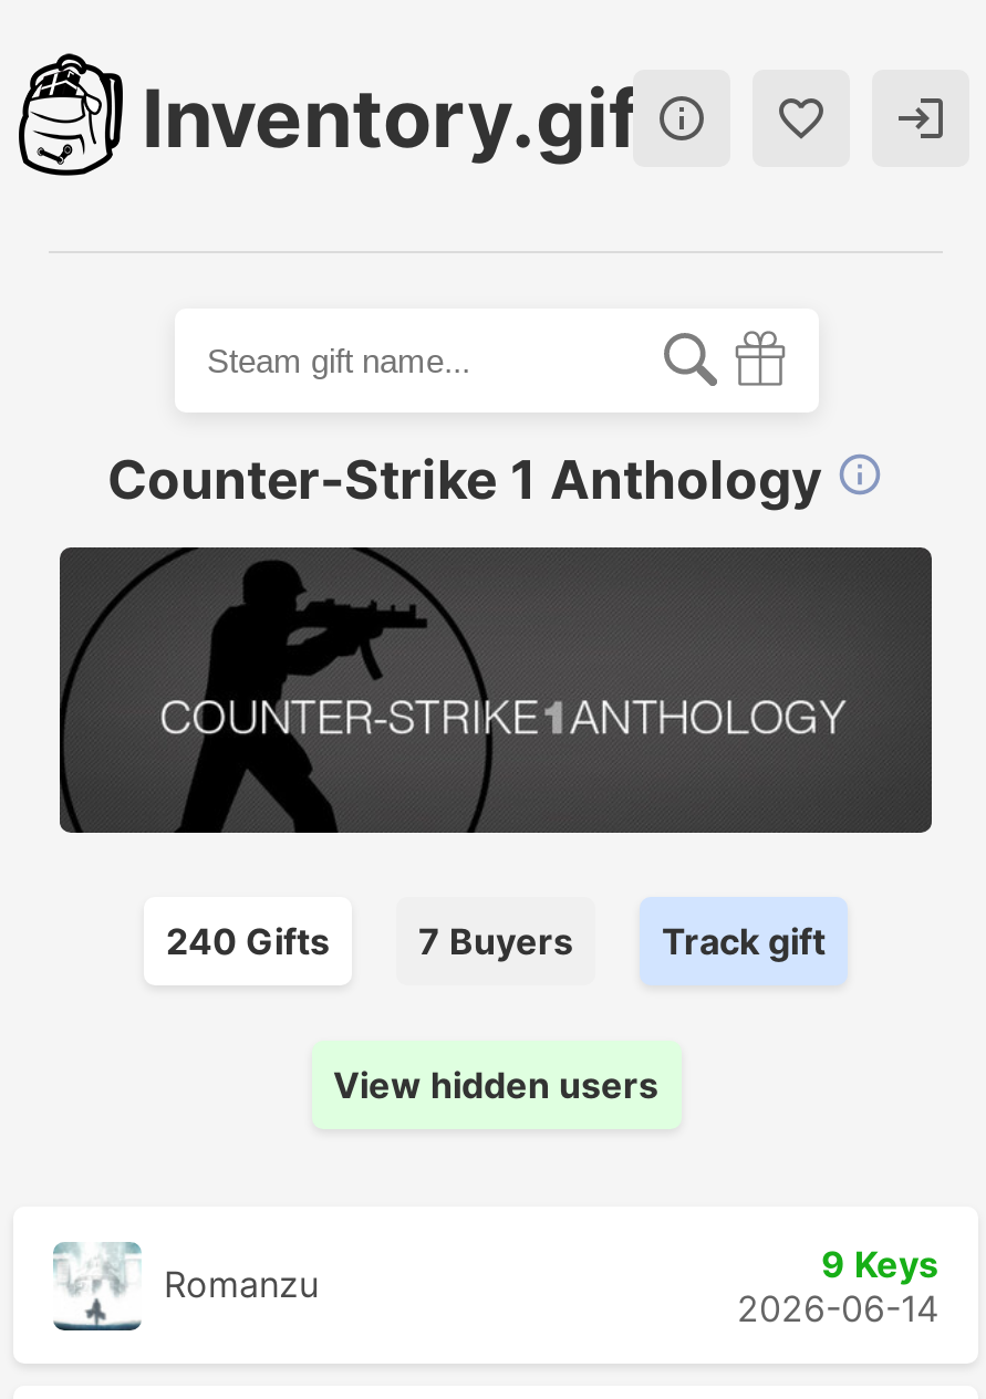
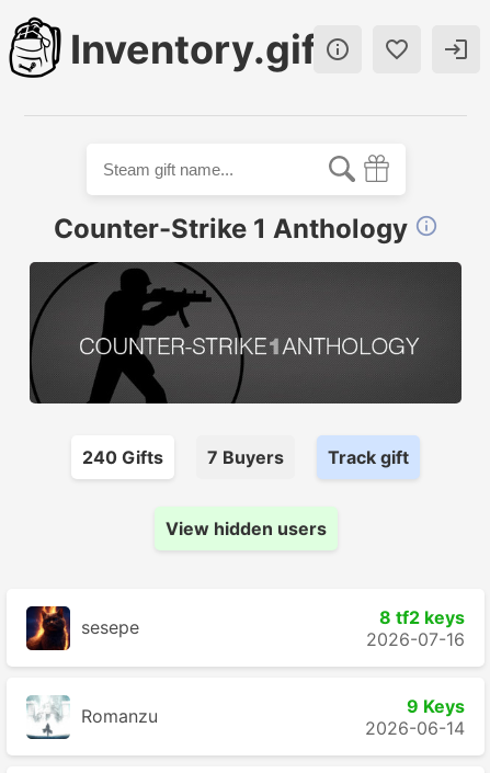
none -> [25,605,465,650] [image] | sesepe | 8 tf2 keys | 2026-07-16

